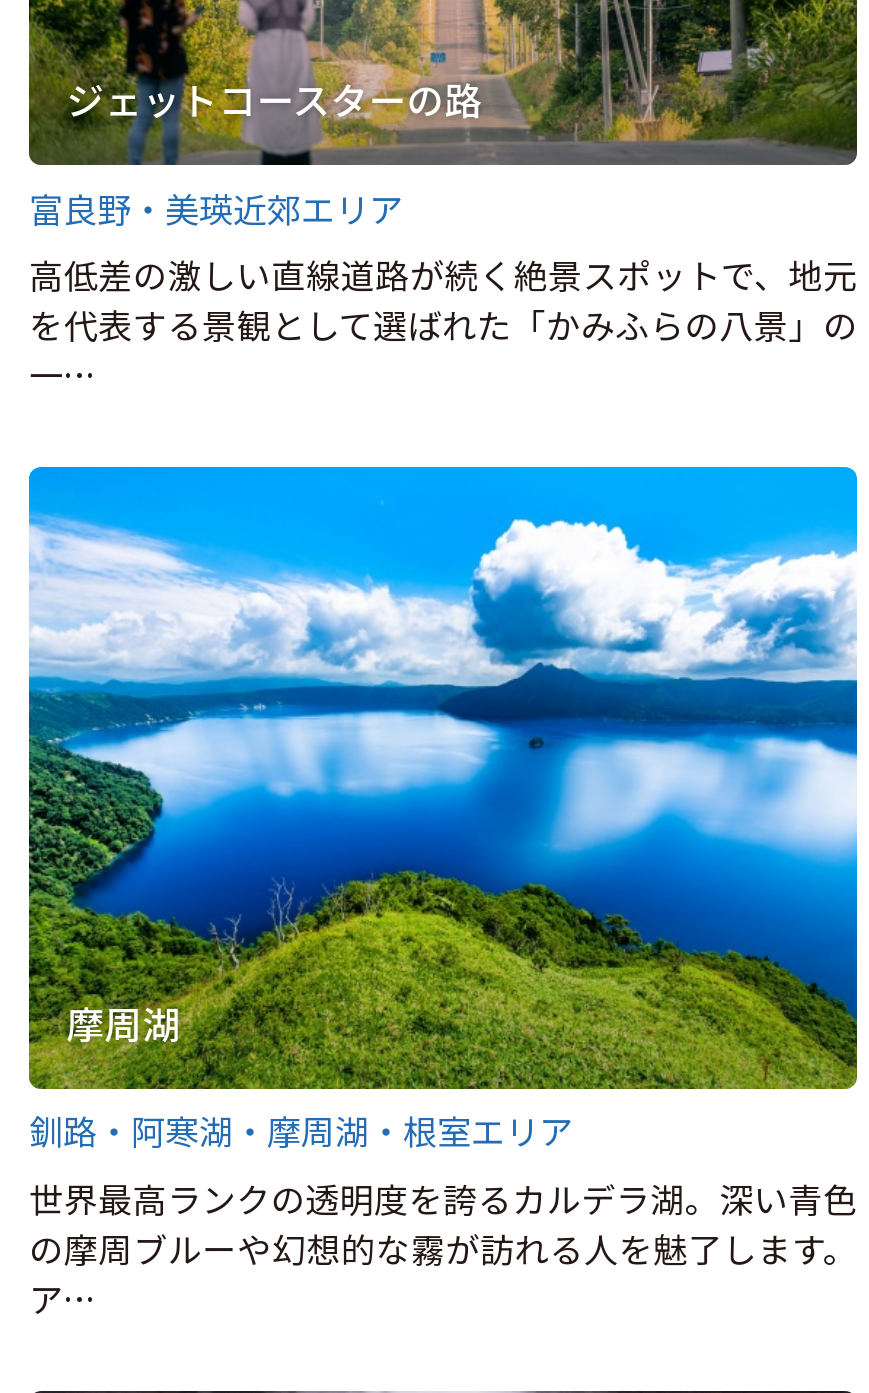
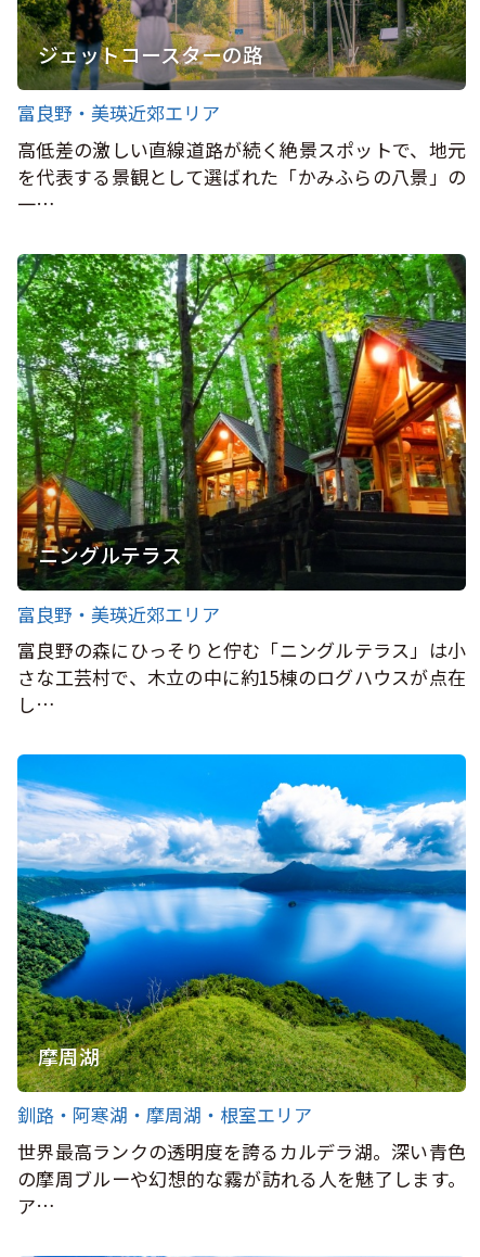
none -> [16,253,467,718] [image] | ニングルテラス | 富良野・美瑛近郊エリア | 富良野の森にひっそりと佇む「ニングルテラス」は小 | さな工芸村で、木立の中に約15棟のログハウスが点在 | し…

